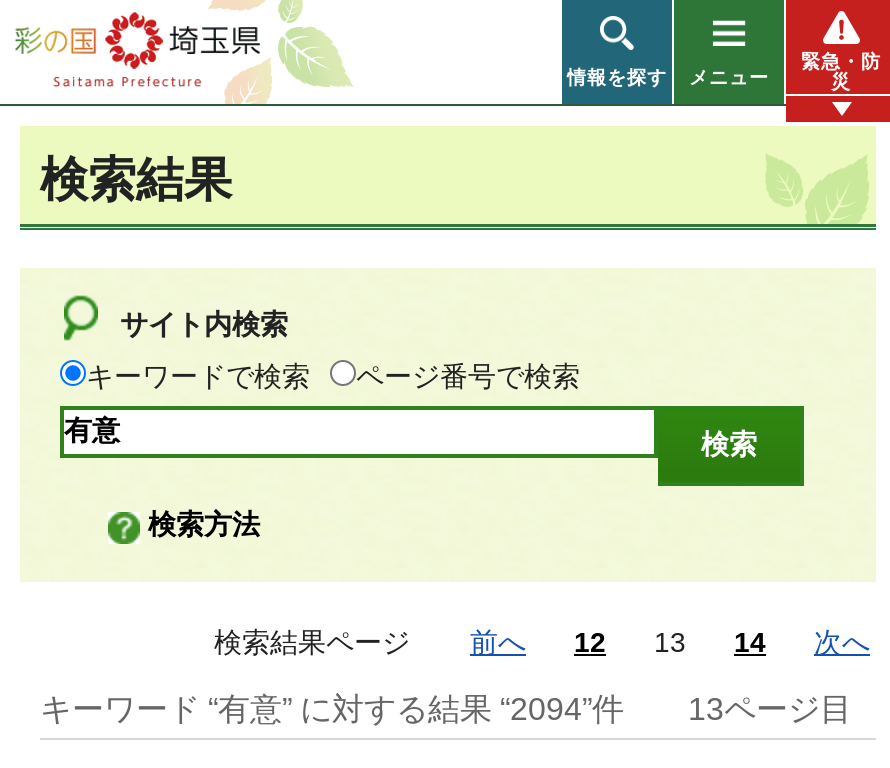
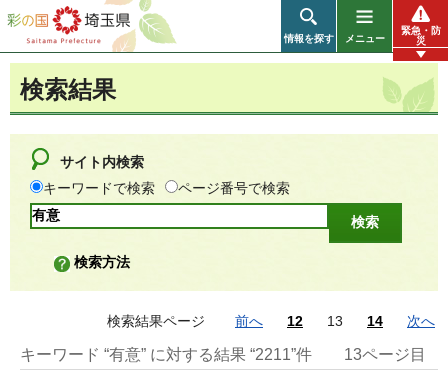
[40,692,624,726] キーワード “有意” に対する結果 “2094”件 -> [20,346,312,363] キーワード “有意” に対する結果 “2211”件

